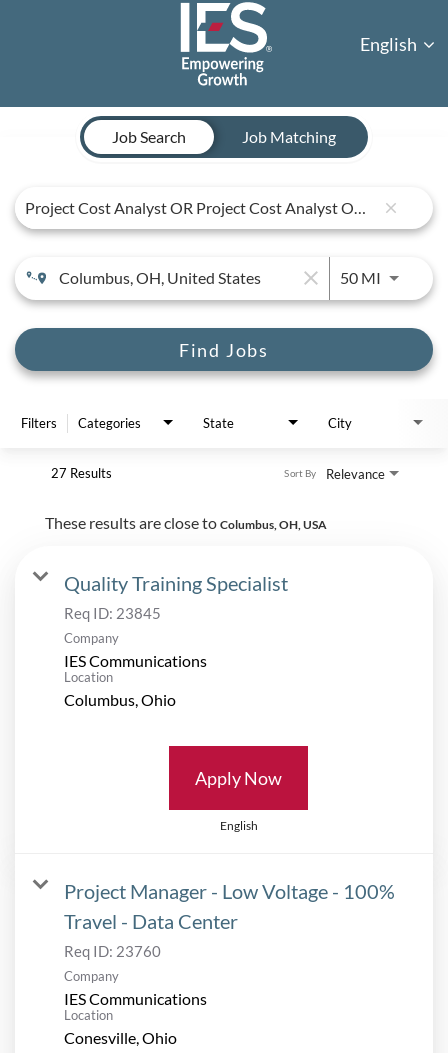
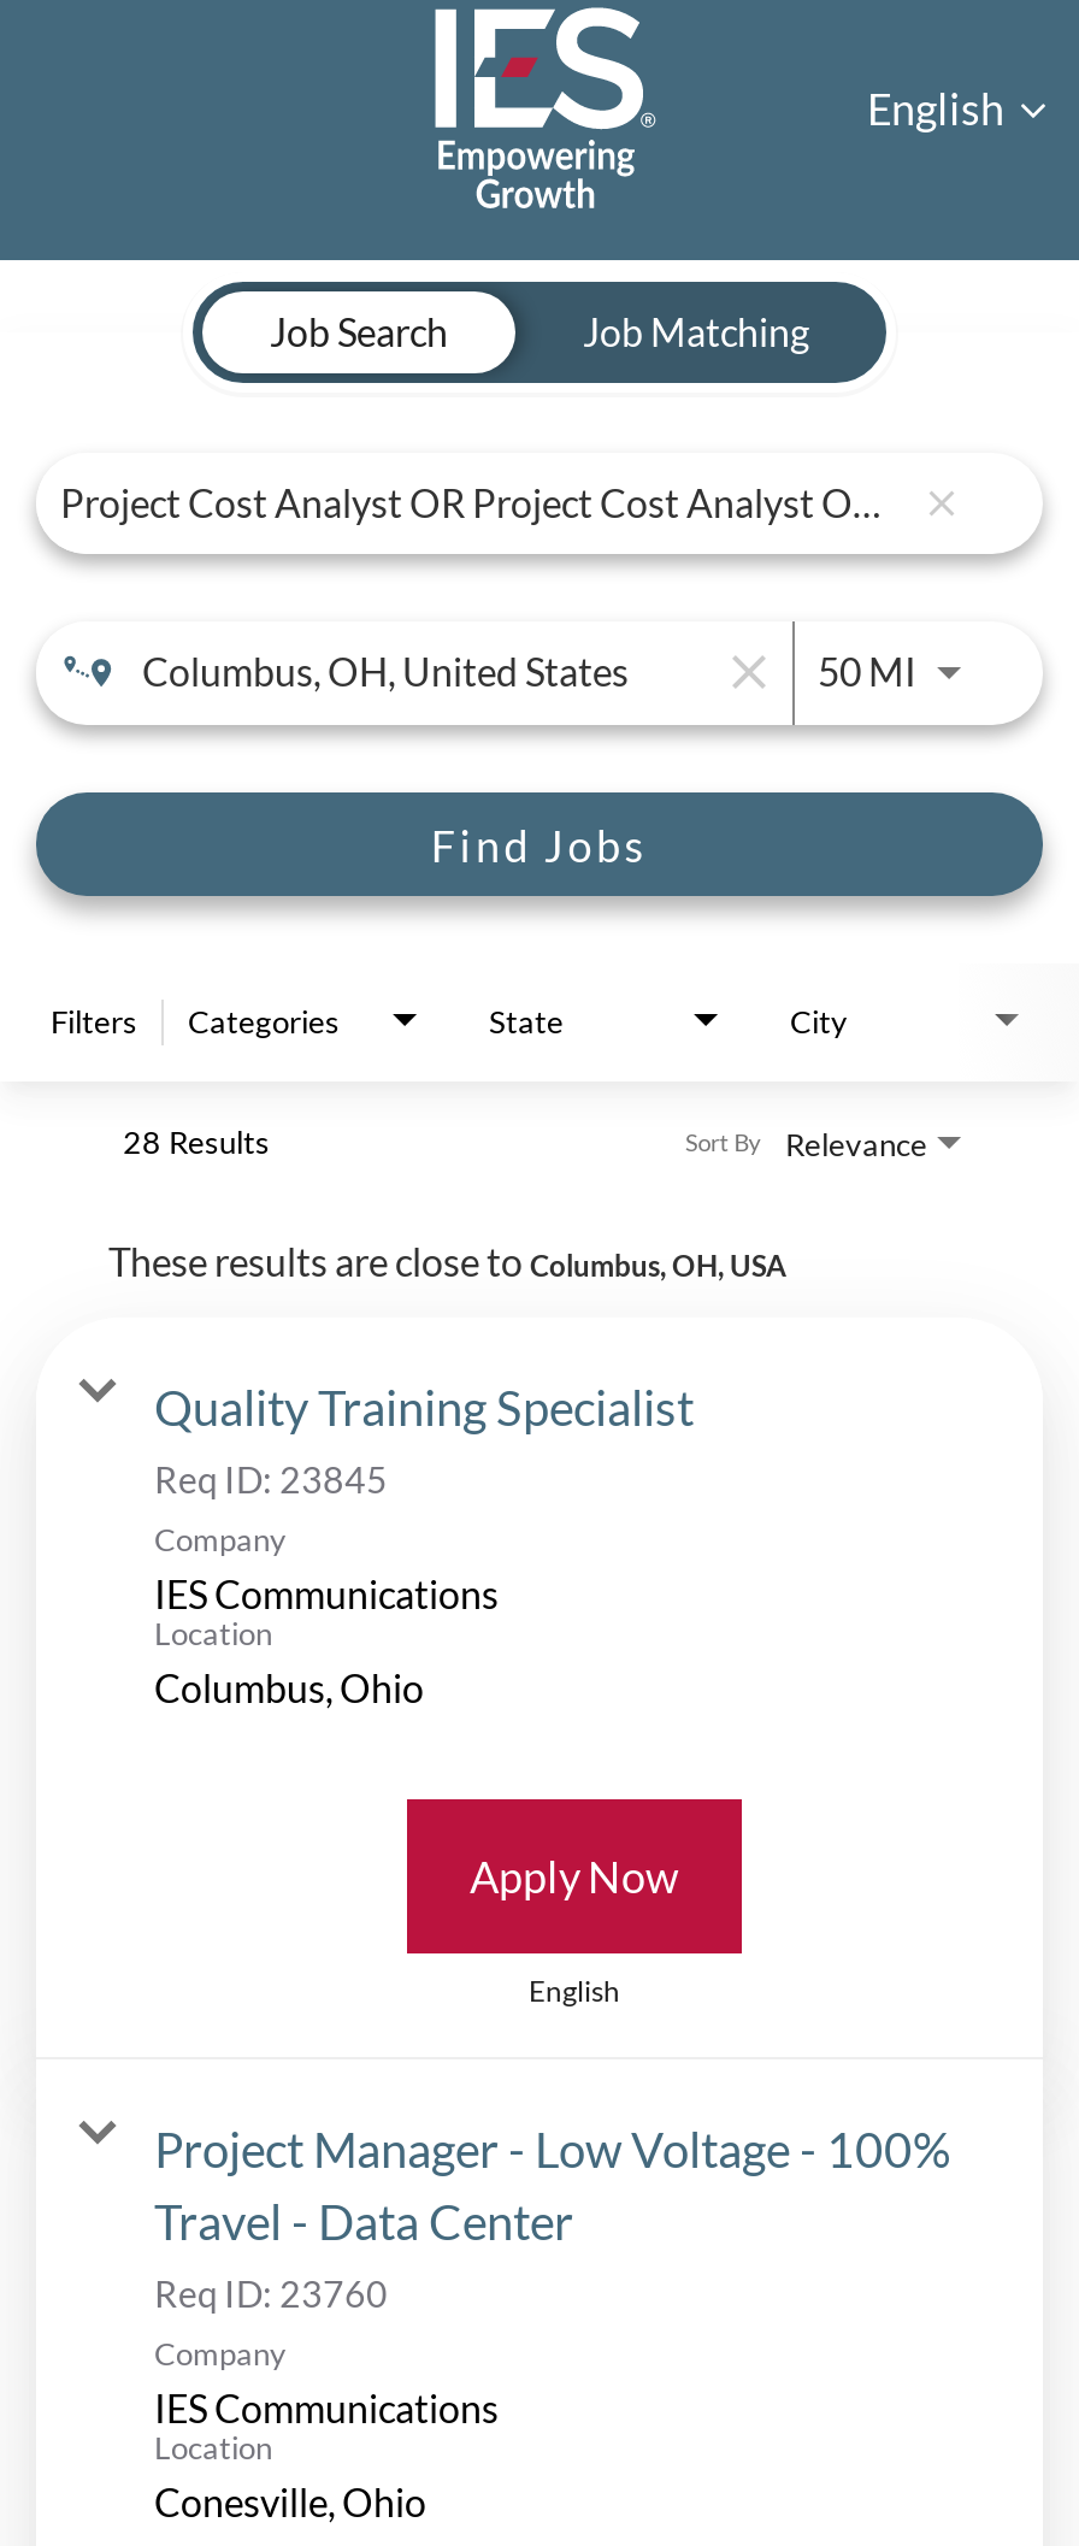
[51,465,112,481] 27 Results -> [123,1122,270,1161] 28 Results

